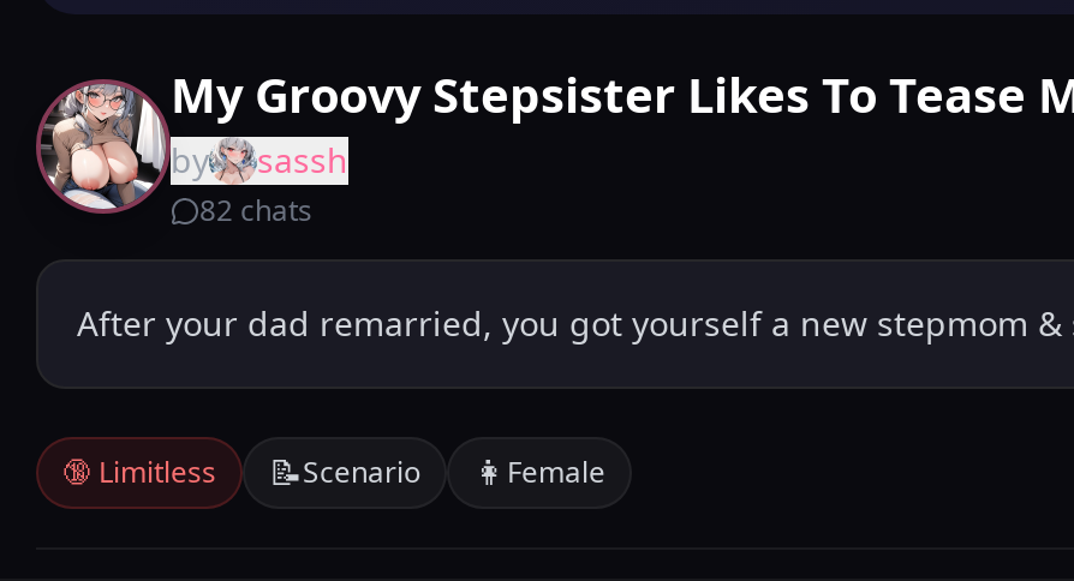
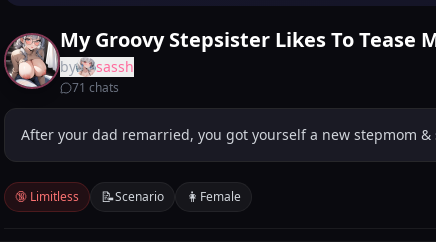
[199,189,312,230] 82 chats -> [72,79,119,96] 71 chats

